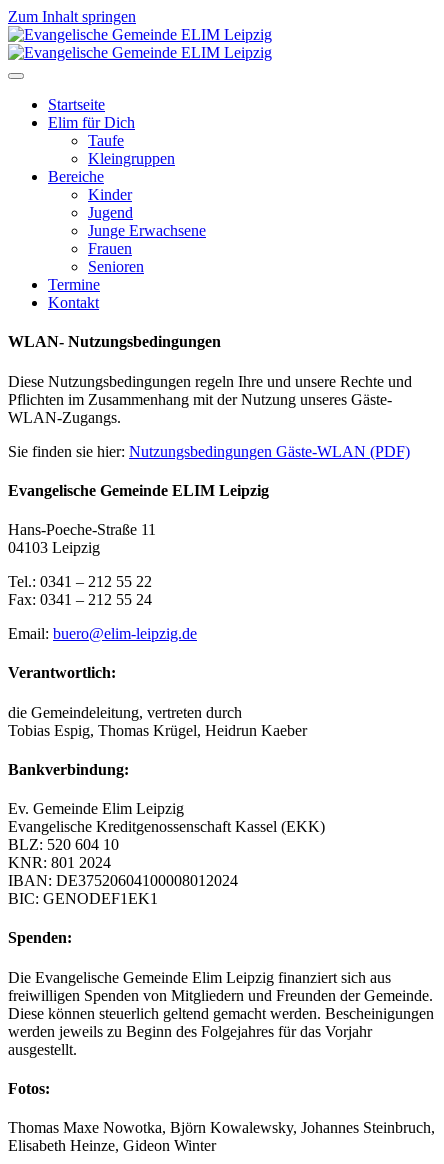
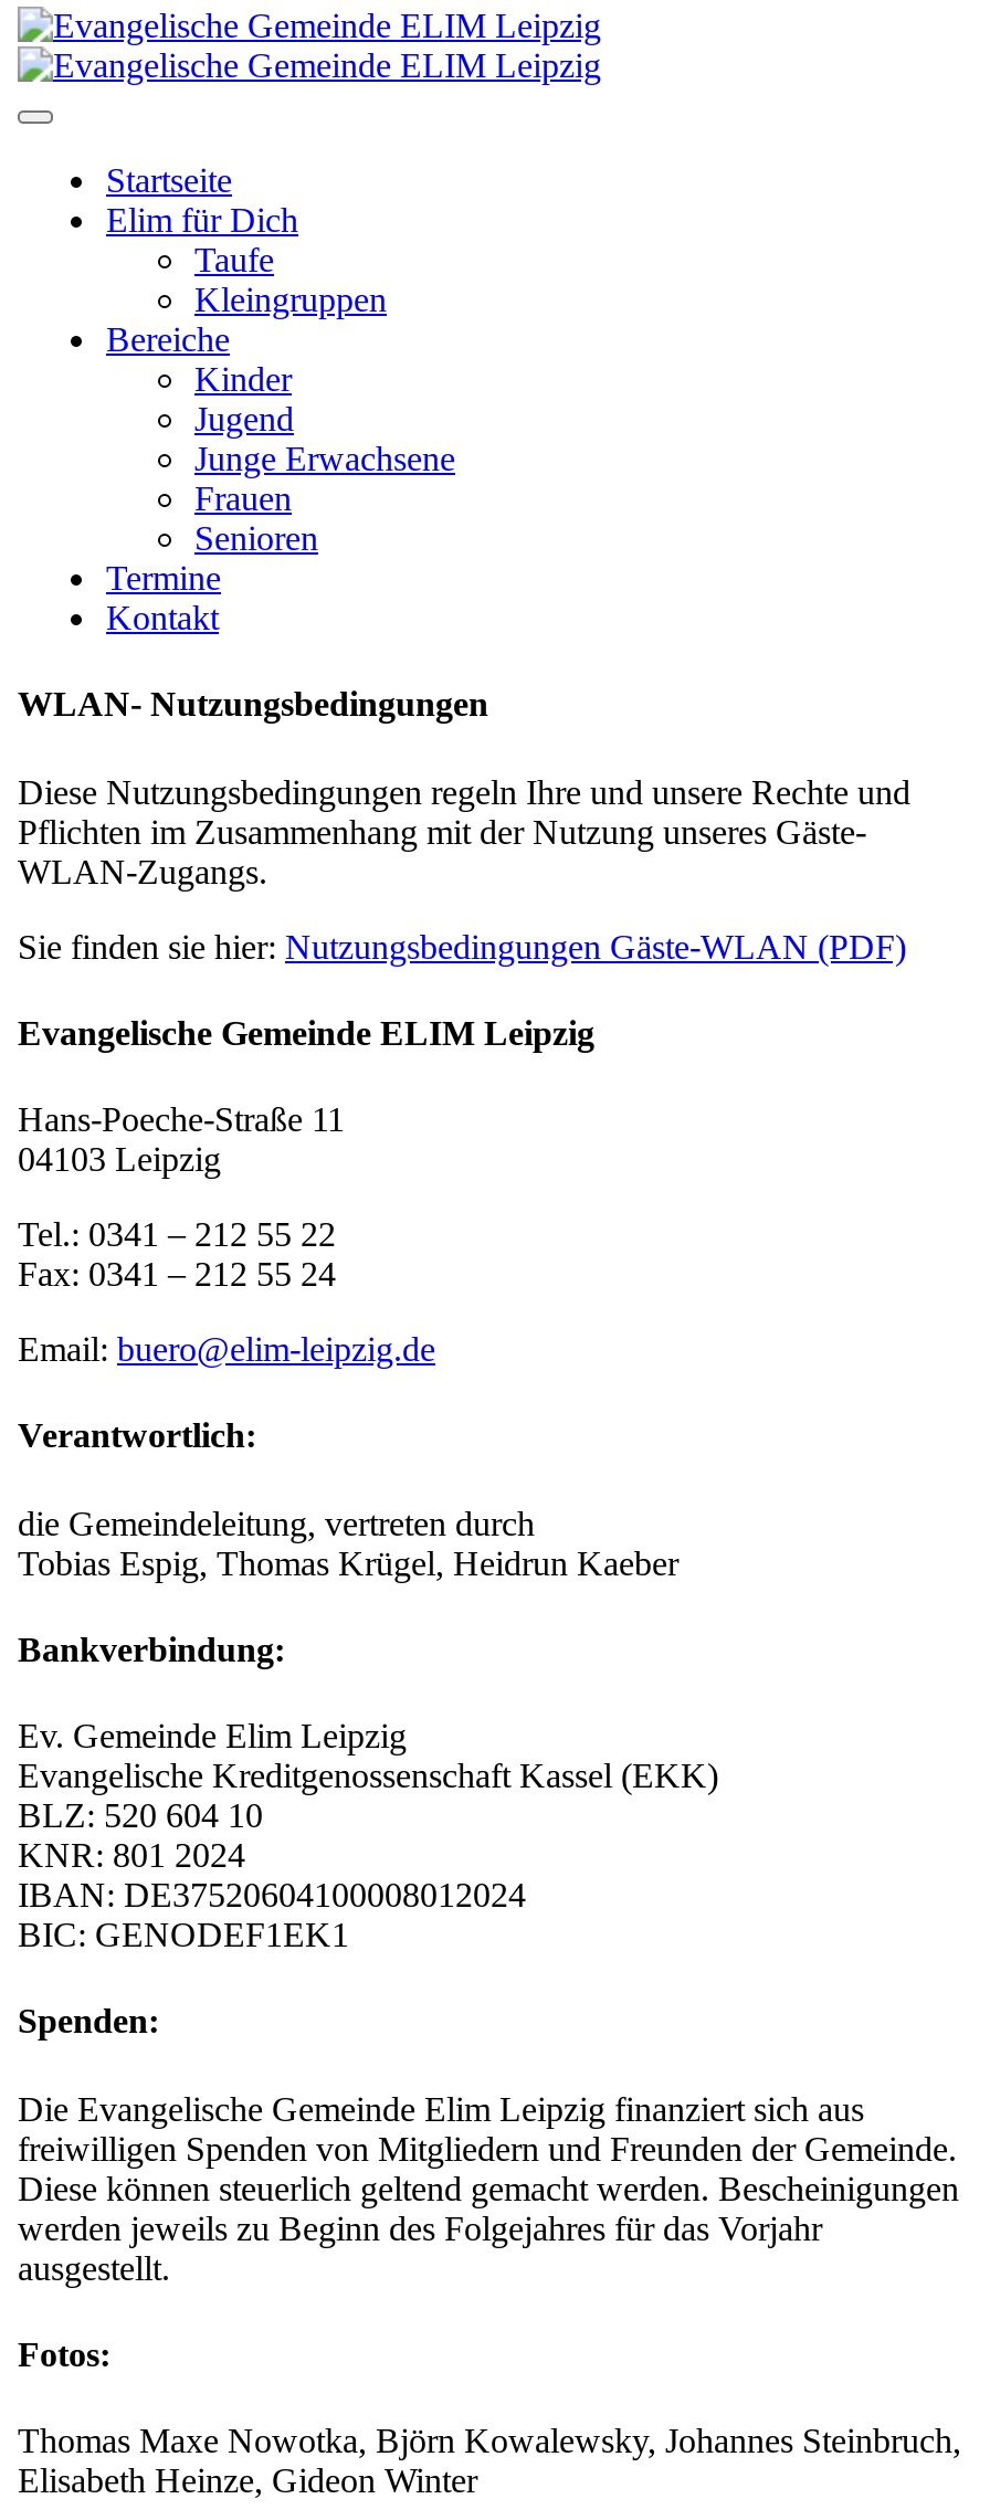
[8,8,136,25] Zum Inhalt springen -> none

